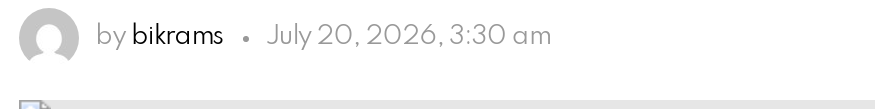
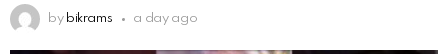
[266,25,550,51] July 20, 2026, 3:30 am -> [133,12,197,25] a day ago

